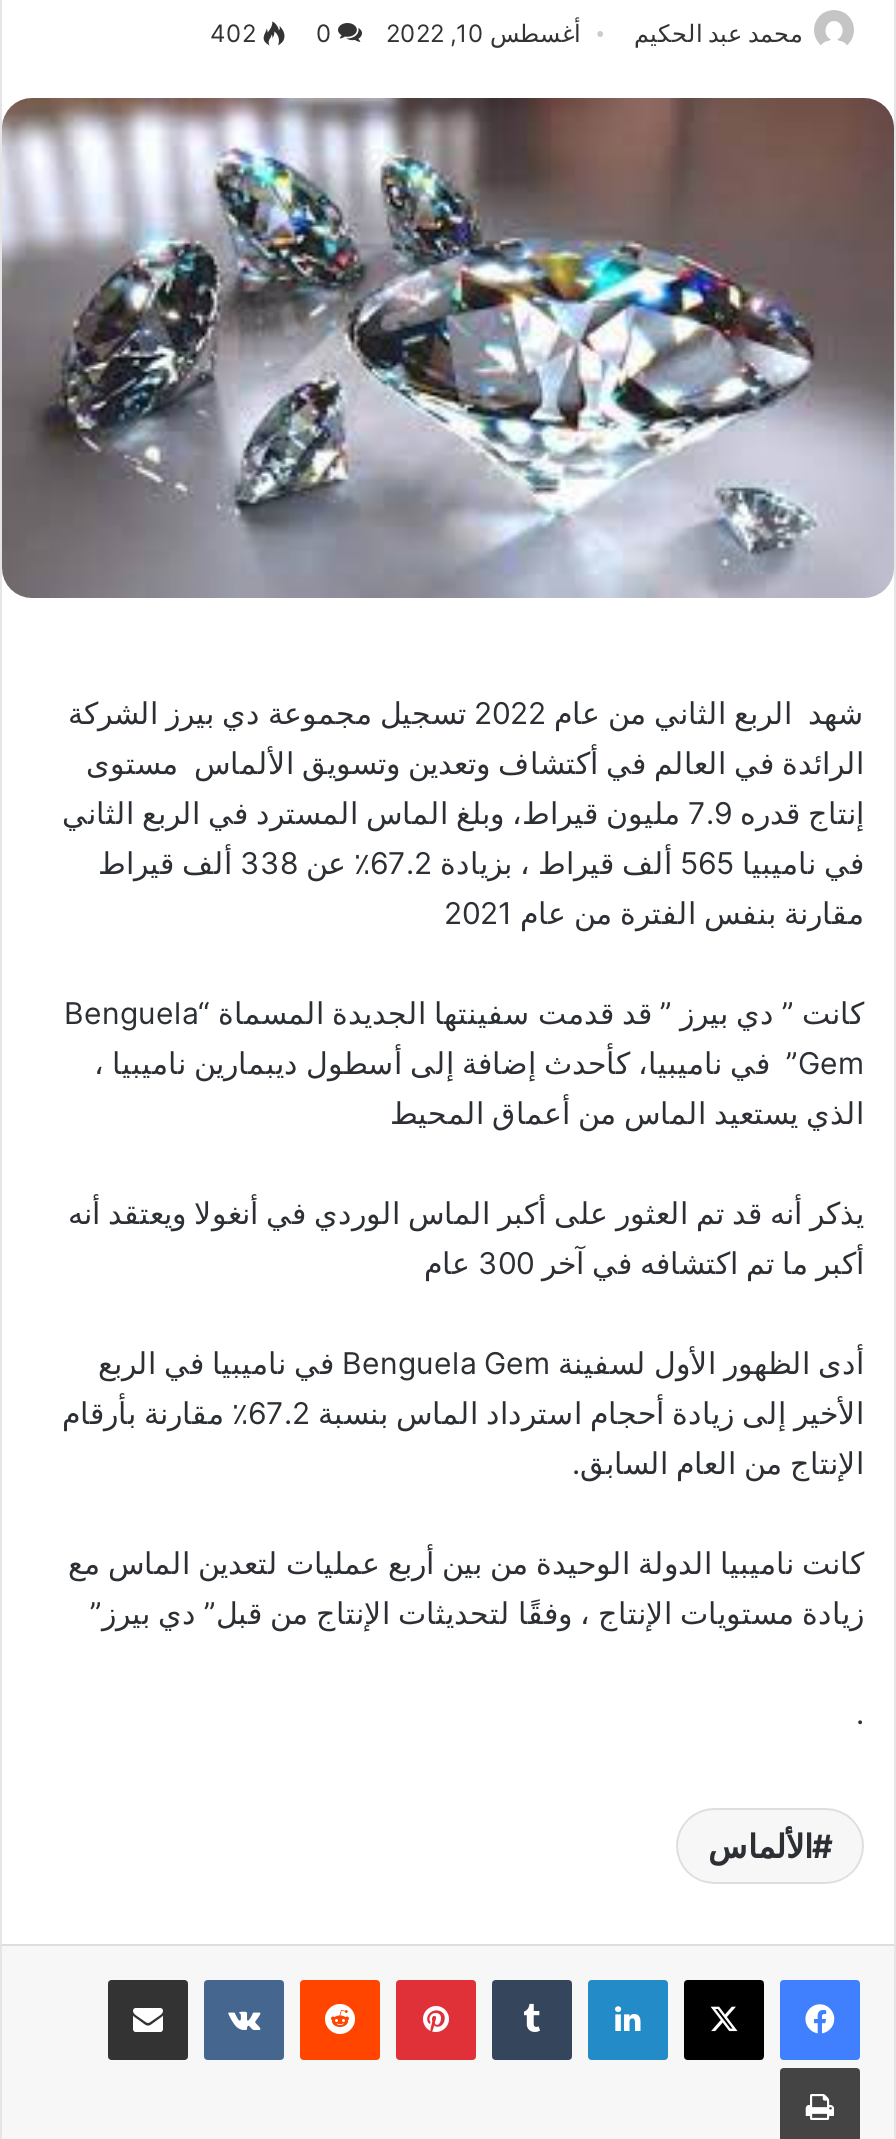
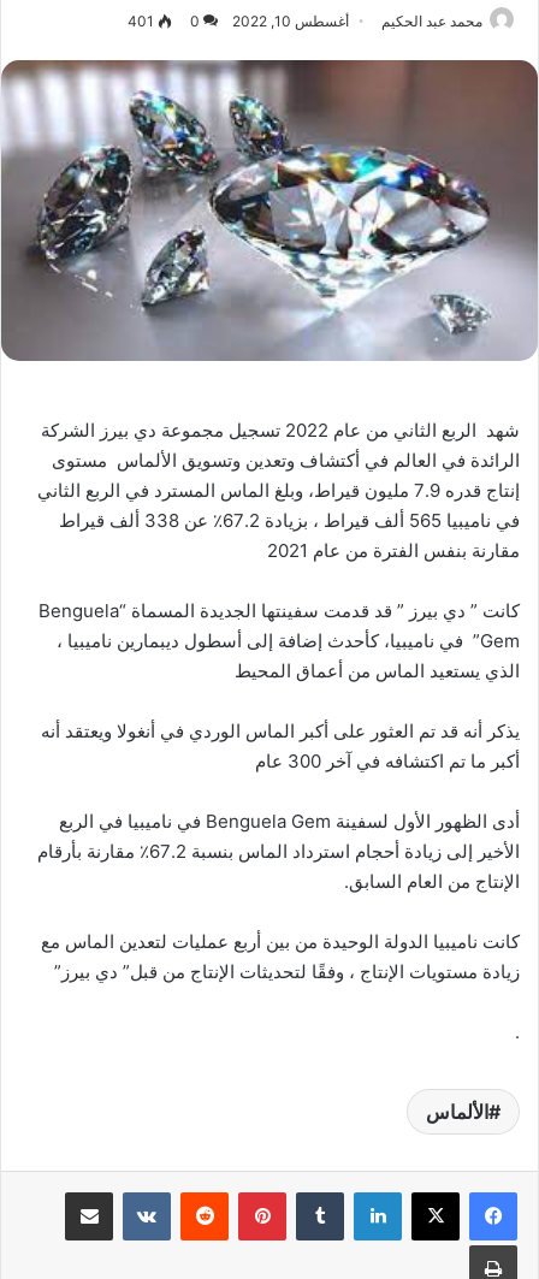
[210,17,332,47] 402 0 -> [128,12,200,30] 401 0

